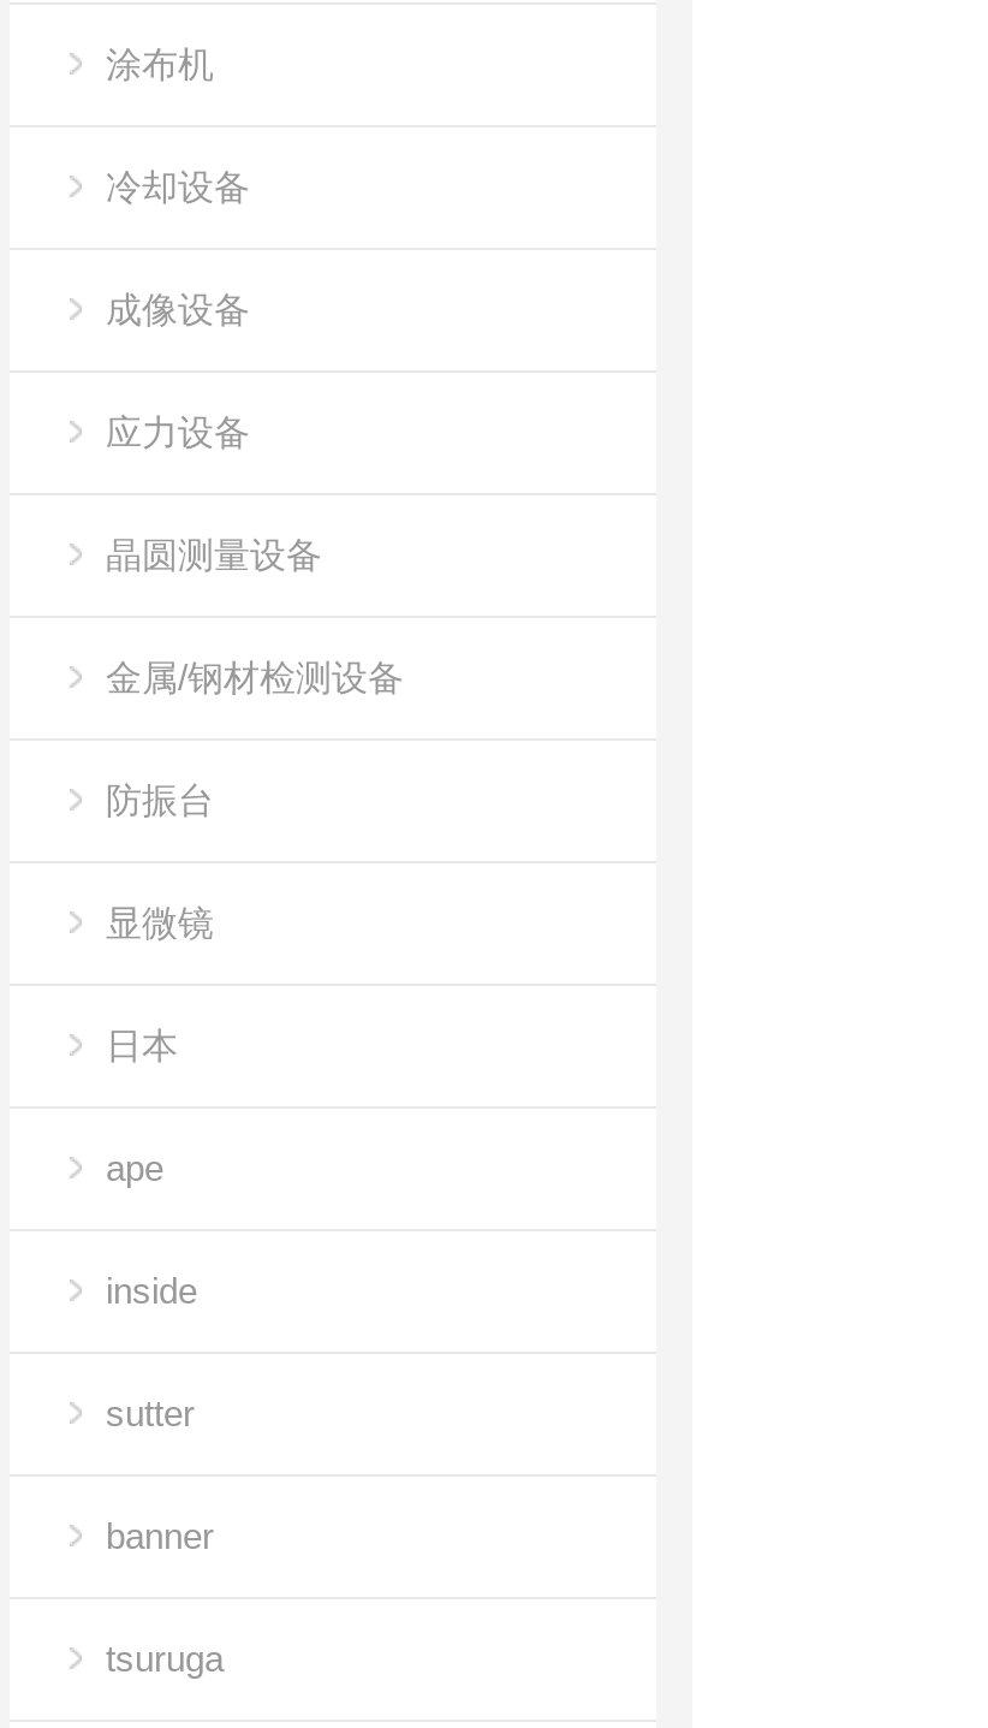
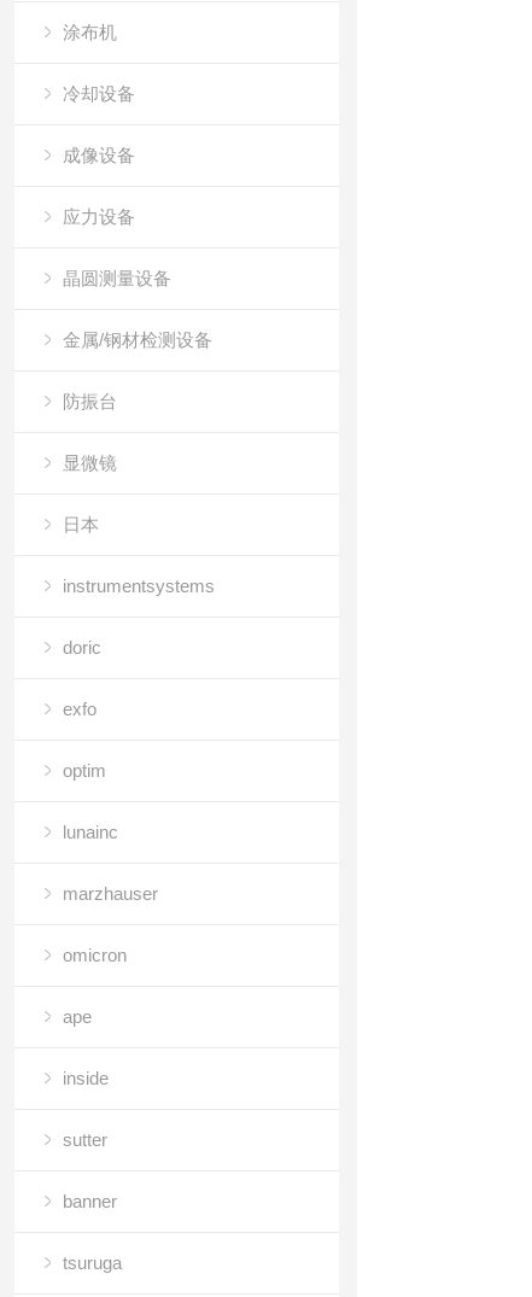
none -> [63,576,215,965] instrumentsystems | doric | exfo | optim | lunainc | marzhauser | omicron

